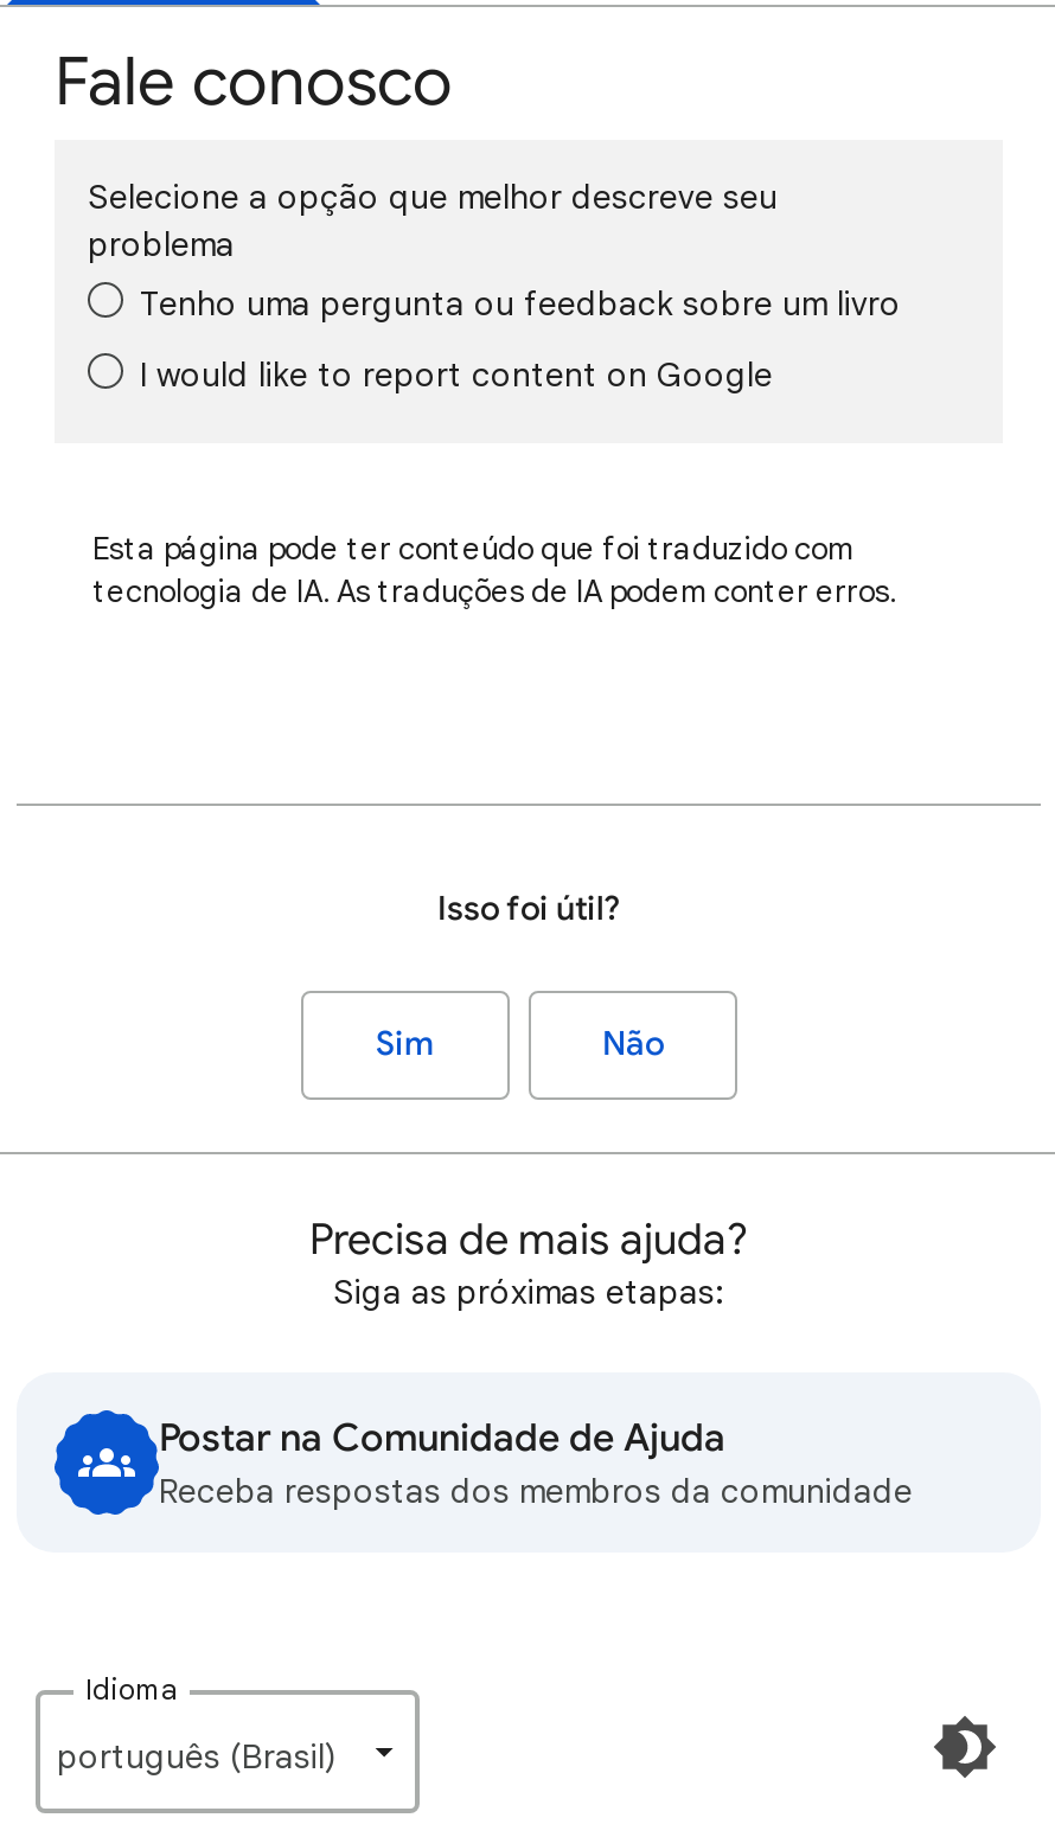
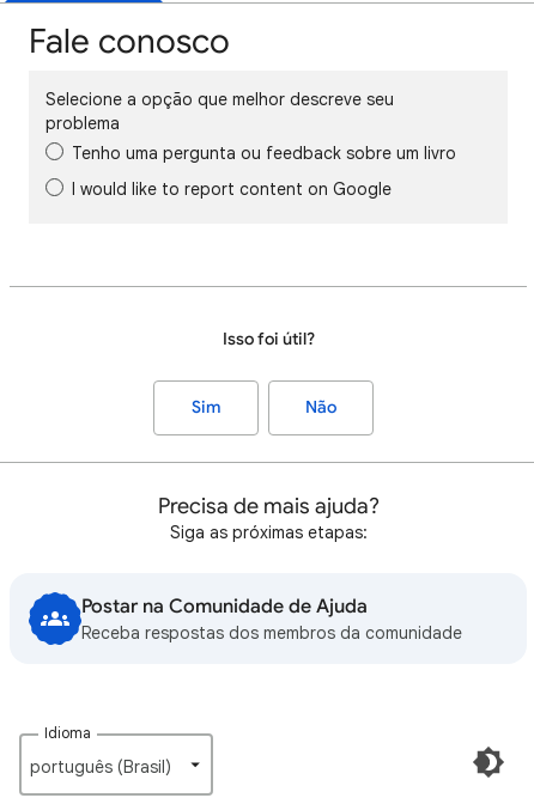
[92,529,896,612] Esta página pode ter conteúdo que foi traduzido com | tecnologia de IA. As traduções de IA podem conter erros. -> none

